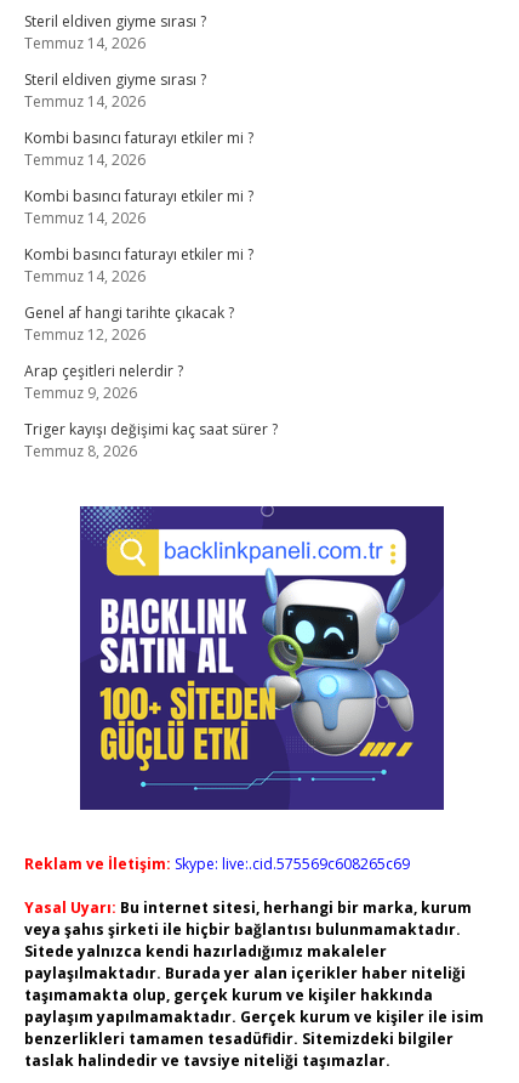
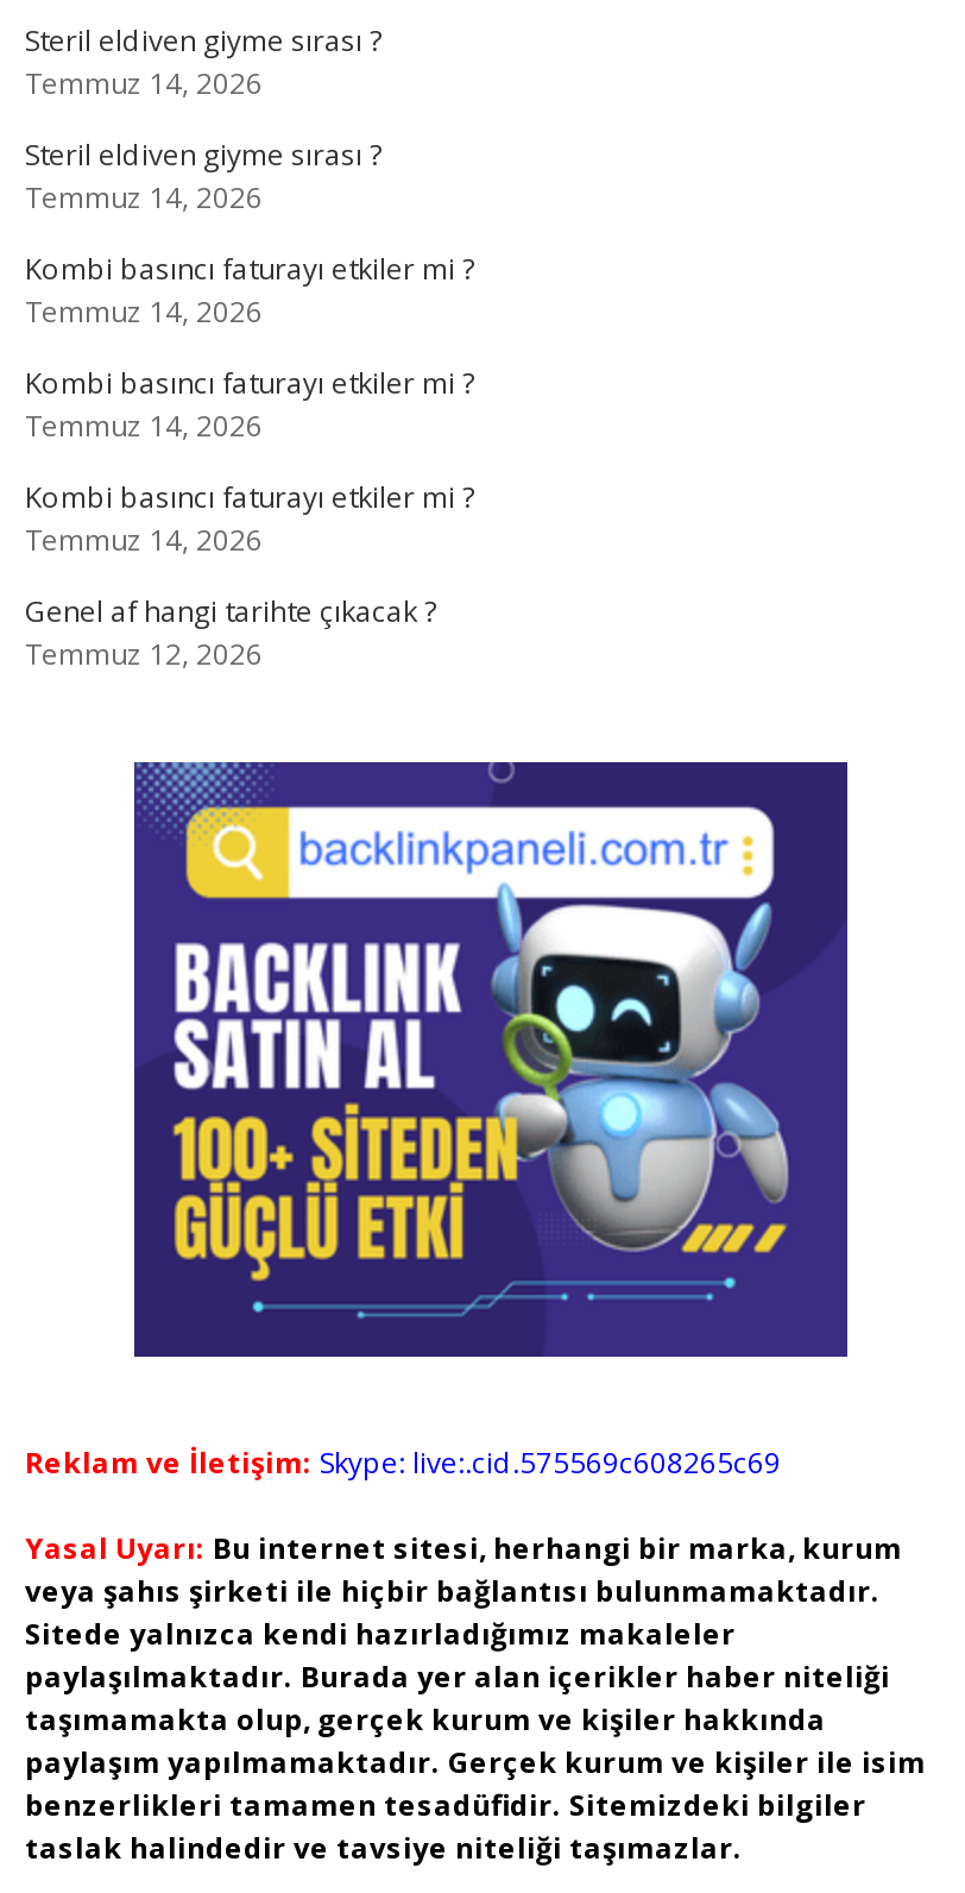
[24,361,278,461] Arap çeşitleri nelerdir ? | Temmuz 9, 2026 | Triger kayışı değişimi kaç saat sürer ? | Temmuz 8, 2026 -> none

